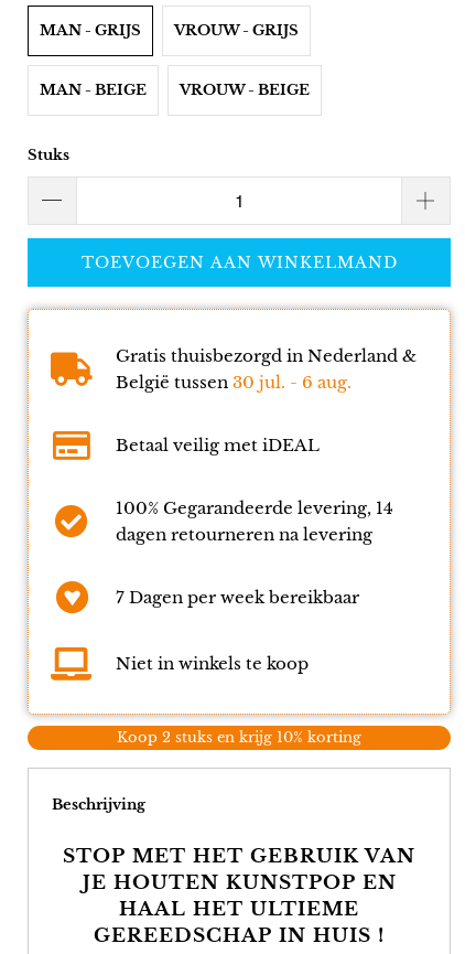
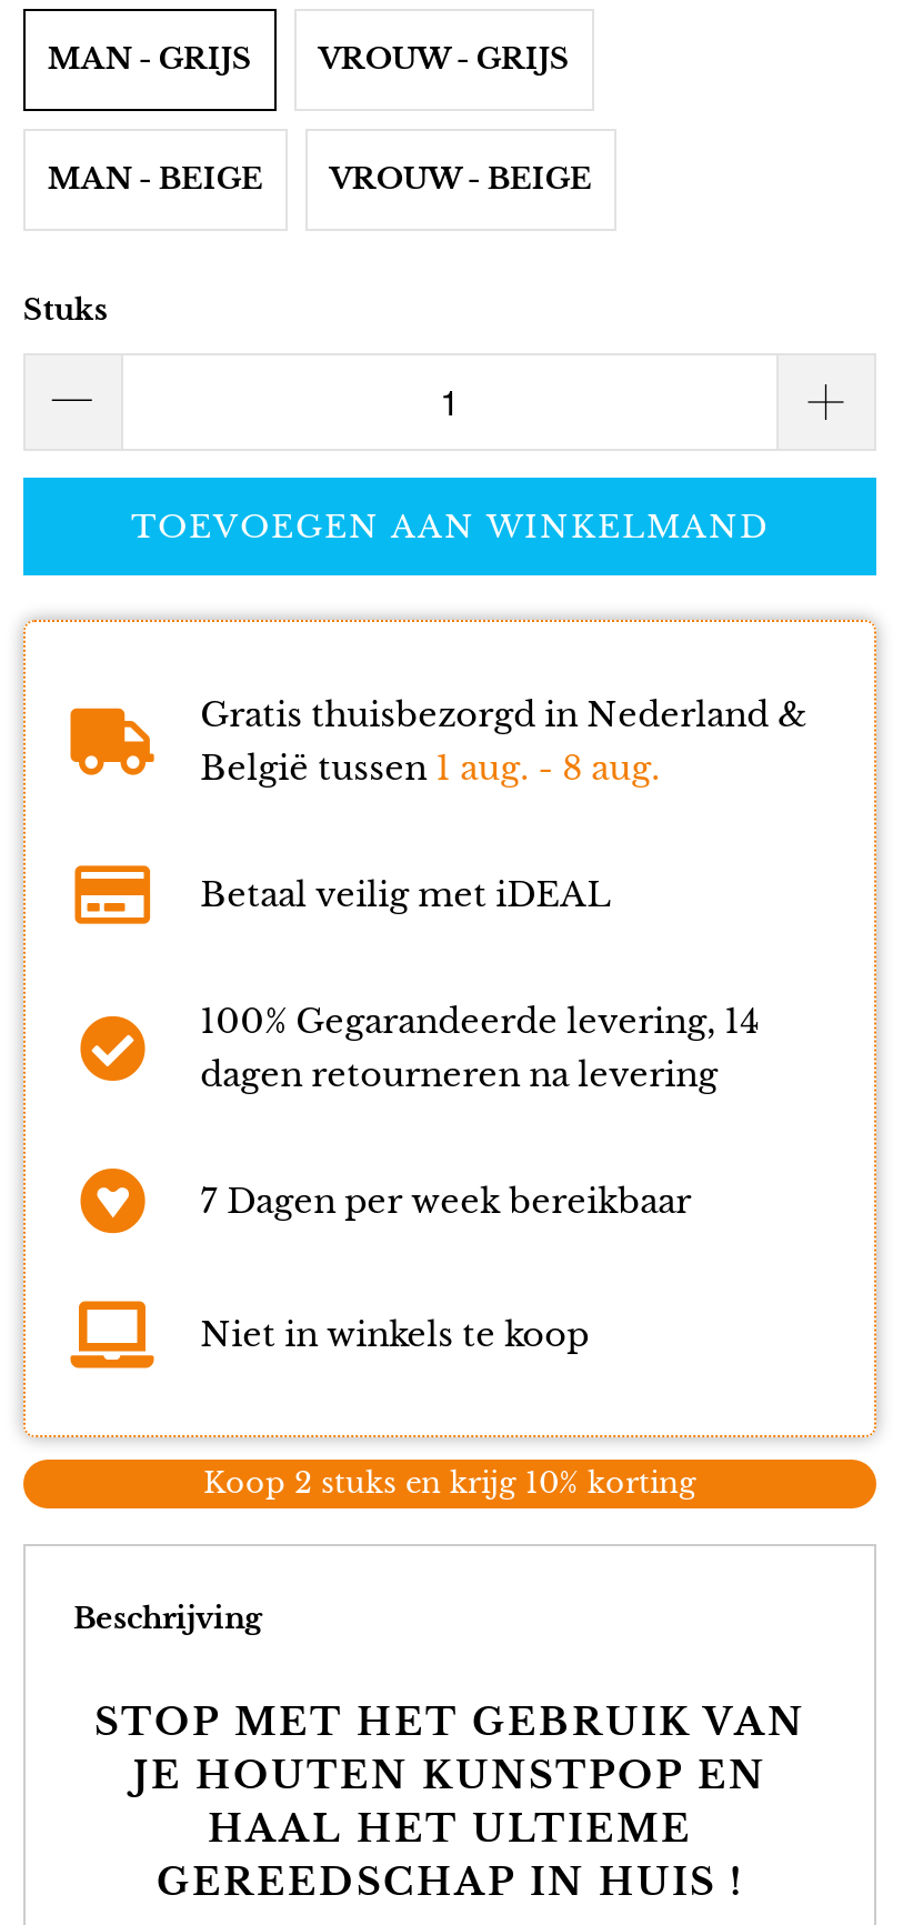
[115,369,351,390] België tussen 30 jul. - 6 aug. -> [200,741,660,784] België tussen 1 aug. - 8 aug.

